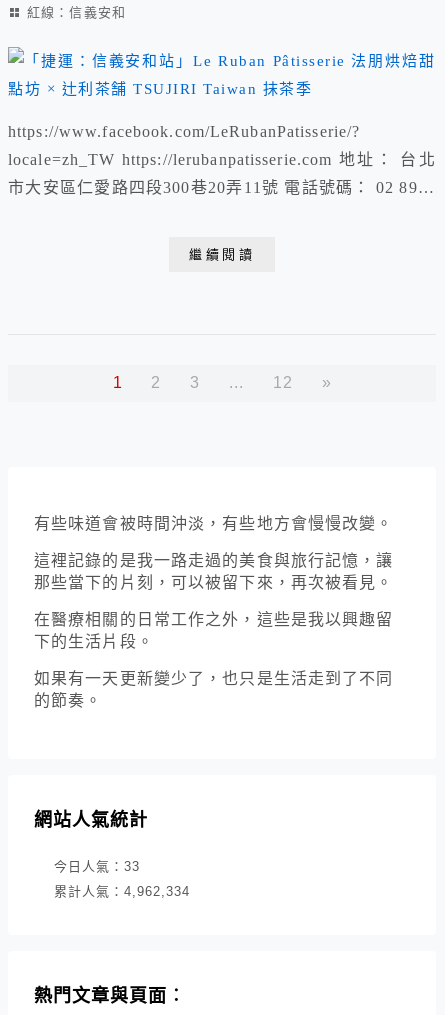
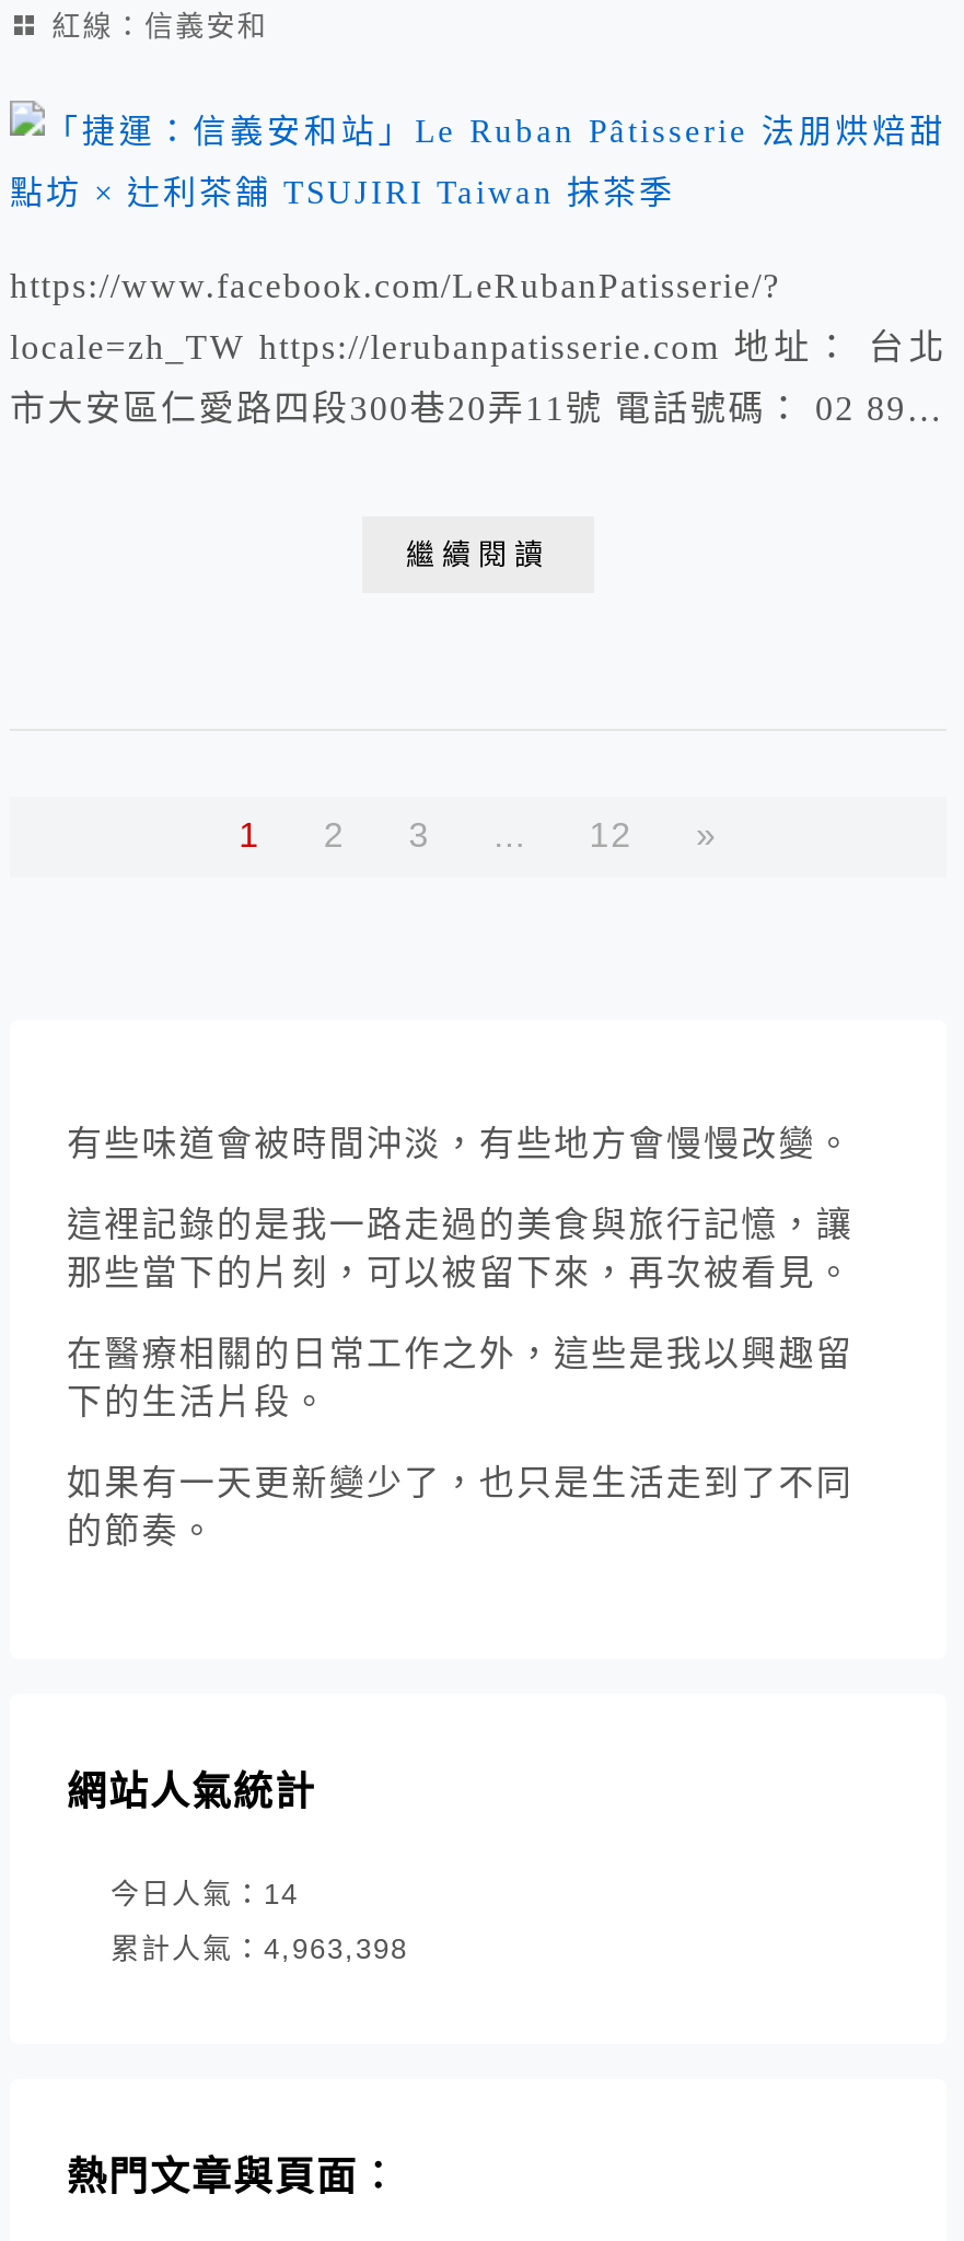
[54,859,140,874] 今日人氣：33 -> [111,1877,299,1910] 今日人氣：14
[54,884,190,899] 累計人氣：4,962,334 -> [111,1932,408,1965] 累計人氣：4,963,398

